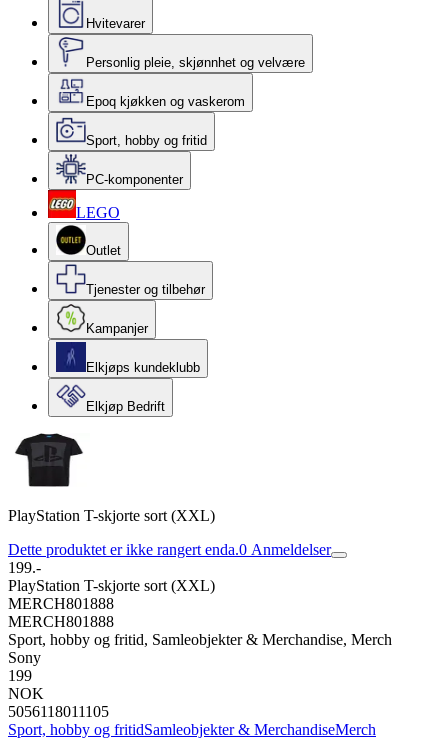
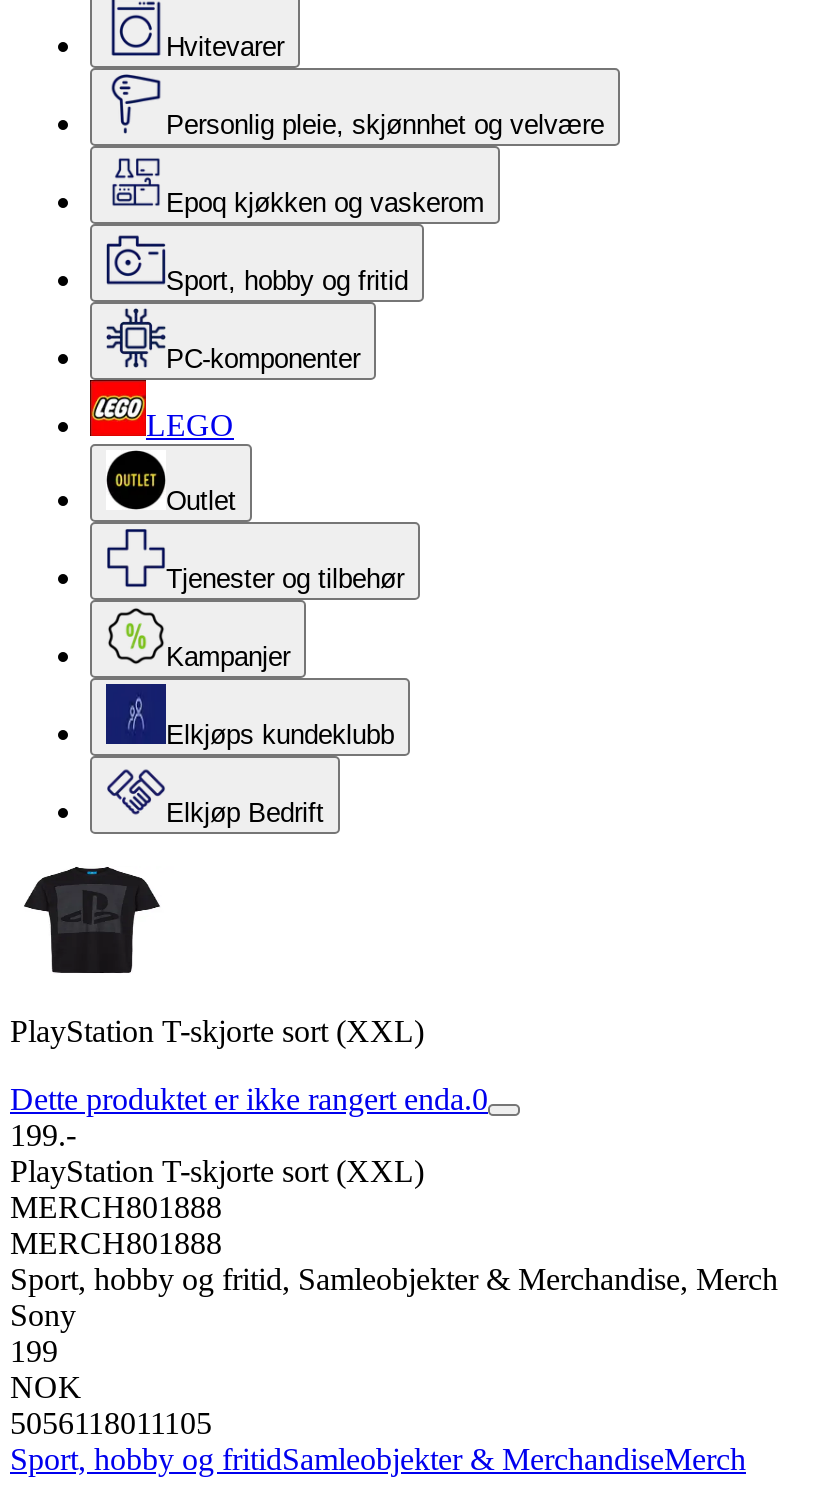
[8,541,331,558] Dette produktet er ikke rangert enda.0 Anmeldelser -> [10,1082,488,1116] Dette produktet er ikke rangert enda.0

